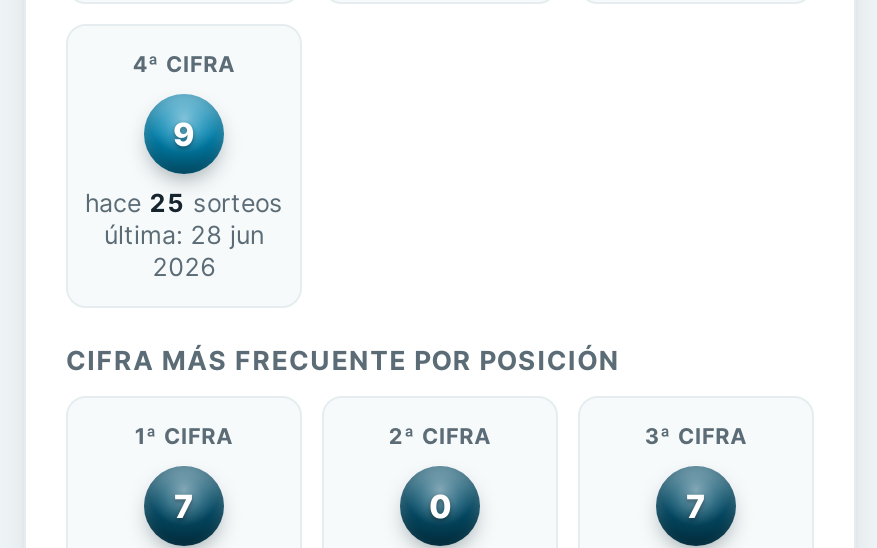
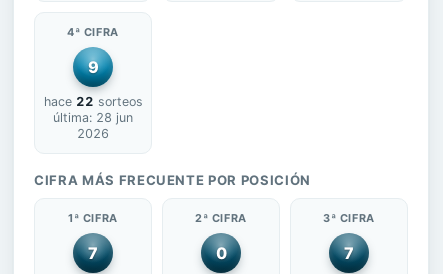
[85,187,283,217] hace 25 sorteos -> [43,94,142,109] hace 22 sorteos

